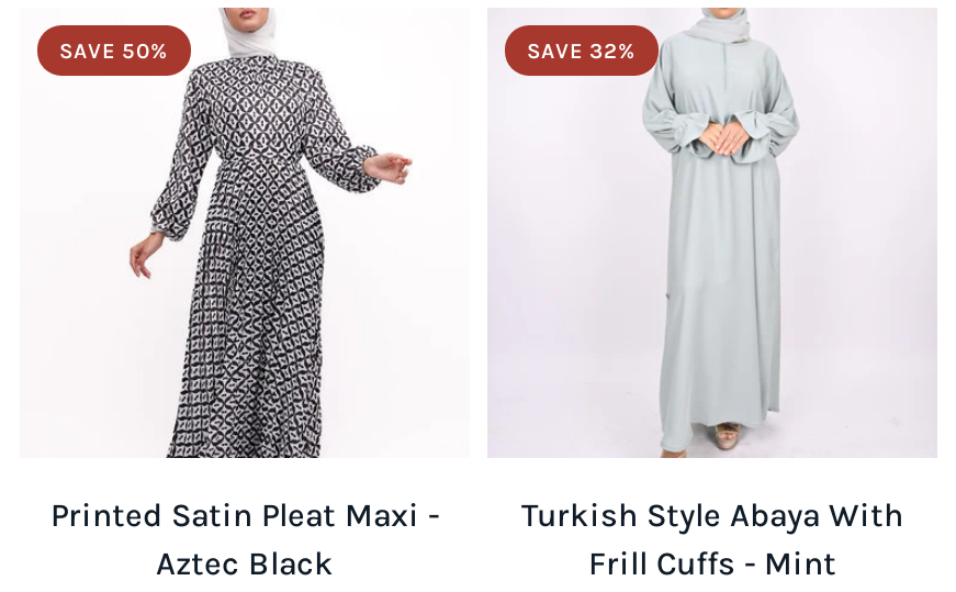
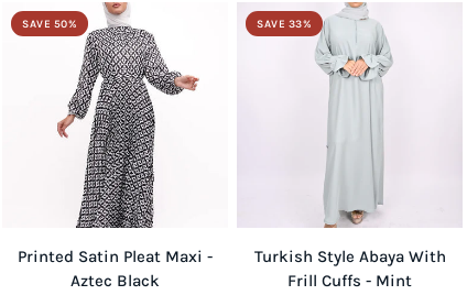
[527,38,637,64] SAVE 32% -> [257,17,312,31] SAVE 33%

